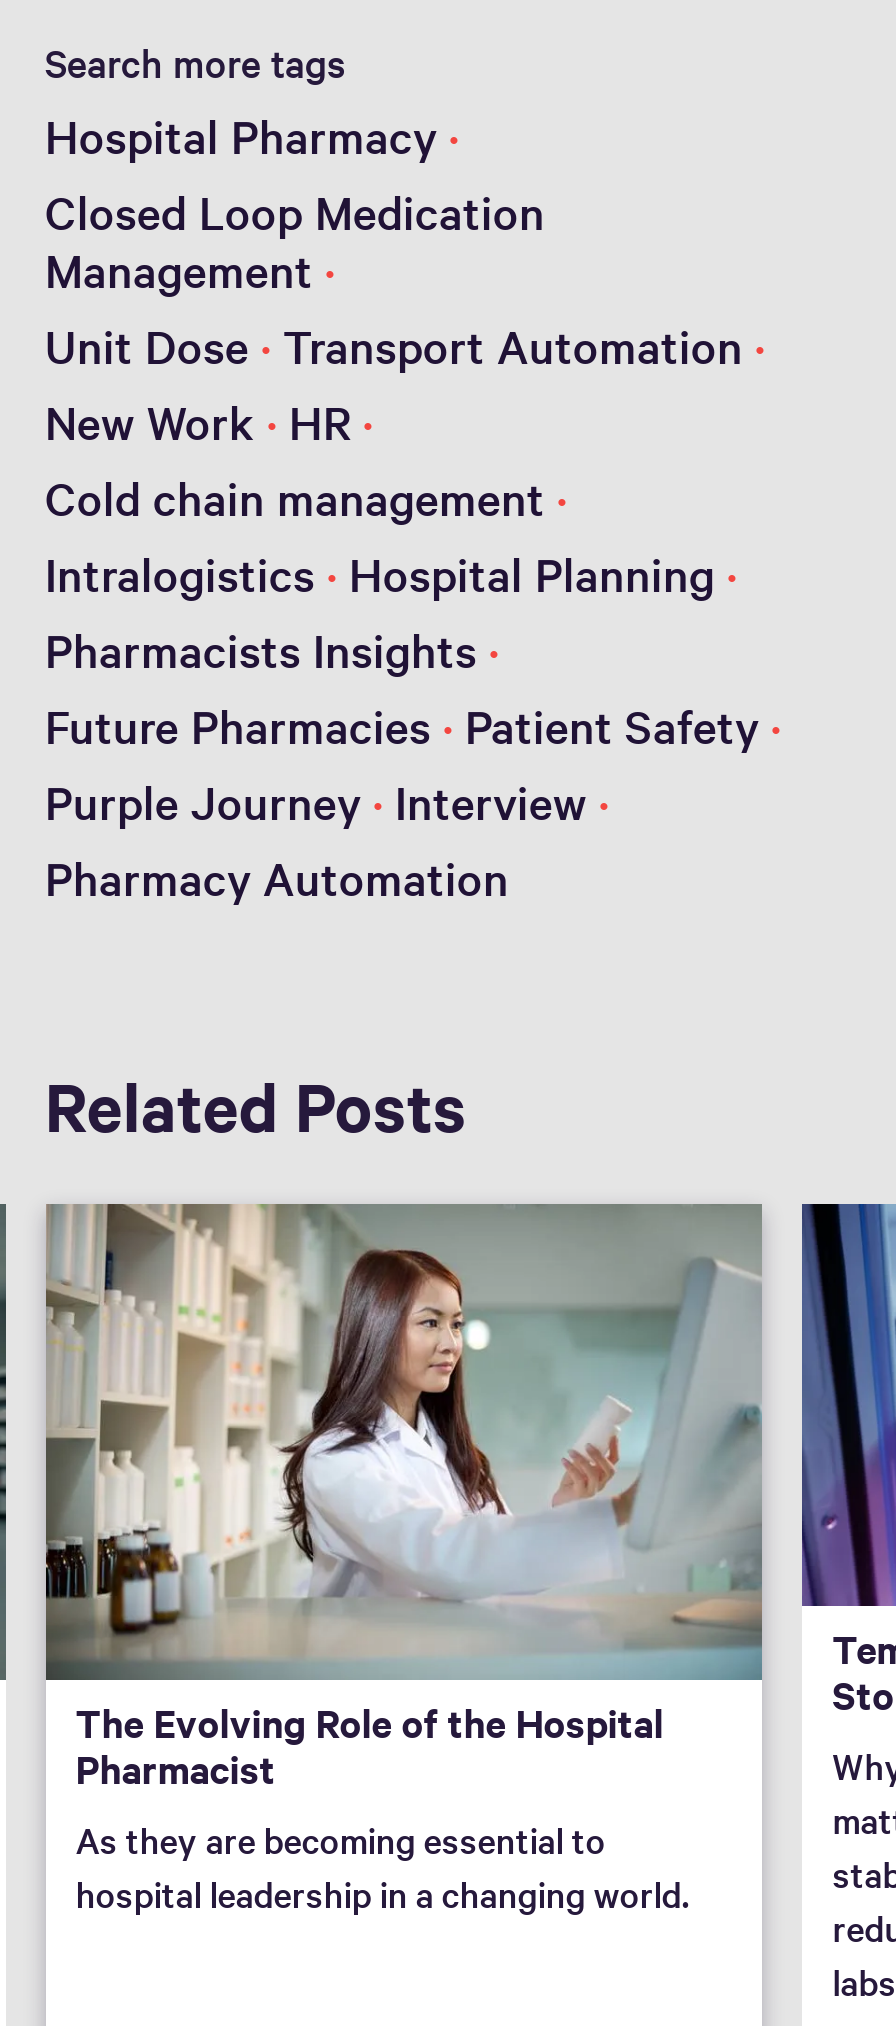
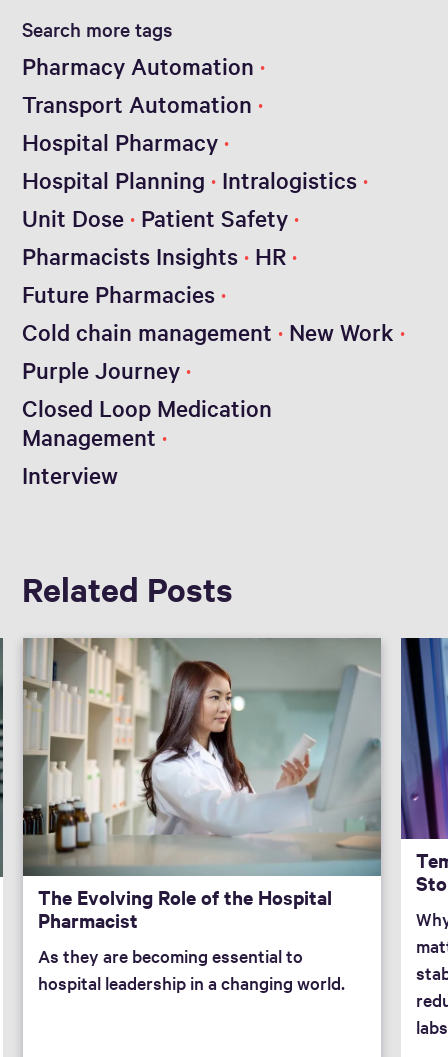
none -> [22,89,252,119] Transport Automation
moved [45,105,437,165] -> [22,127,218,157]: Hospital Pharmacy
none -> [22,165,394,385] Hospital Planning Intralogistics | Unit Dose Patient Safety | Pharmacists Insights HR | Future Pharmacies | Cold chain management New Work | Purple Journey
moved [45,181,545,299] -> [22,393,272,452]: Closed Loop Medication | Management
[45,315,759,831] Unit Dose Transport Automation | New Work HR | Cold chain management | Intralogistics Hospital Planning | Pharmacists Insights | Future Pharmacies Patient Safety | Purple Journey Interview -> [22,460,118,490] Interview
moved [45,847,509,907] -> [22,51,254,81]: Pharmacy Automation

